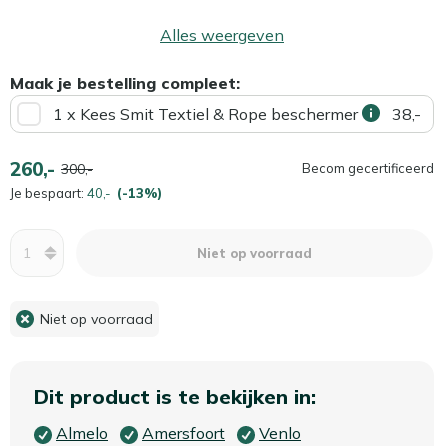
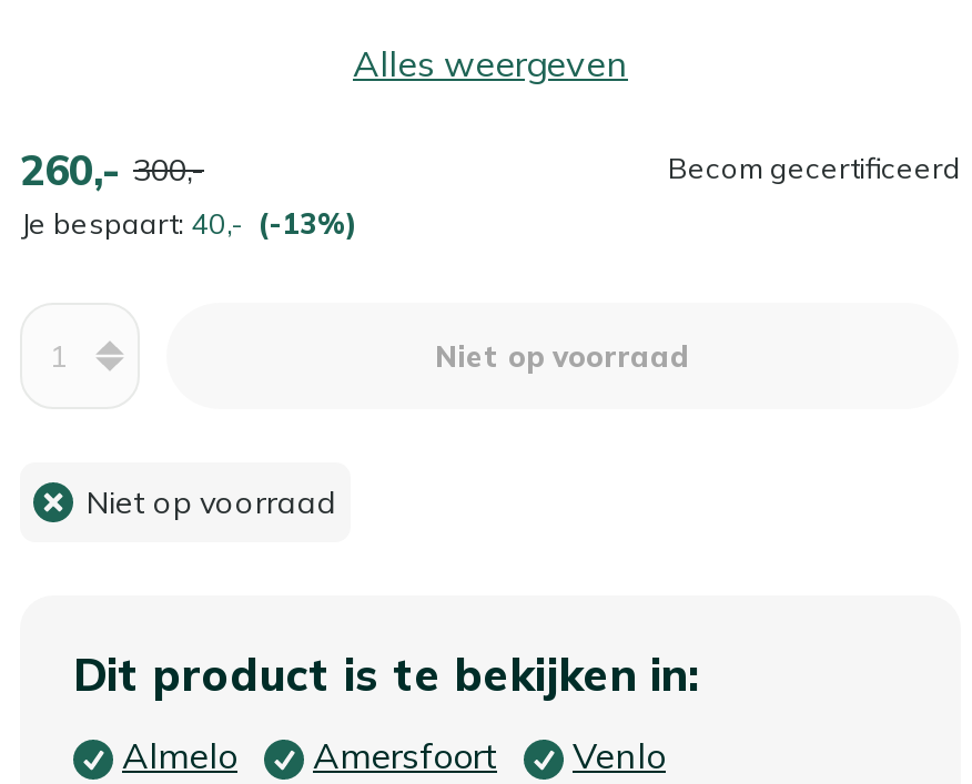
[10,73,421,124] Maak je bestelling compleet: | 1 x Kees Smit Textiel & Rope beschermer | 38,- -> none

